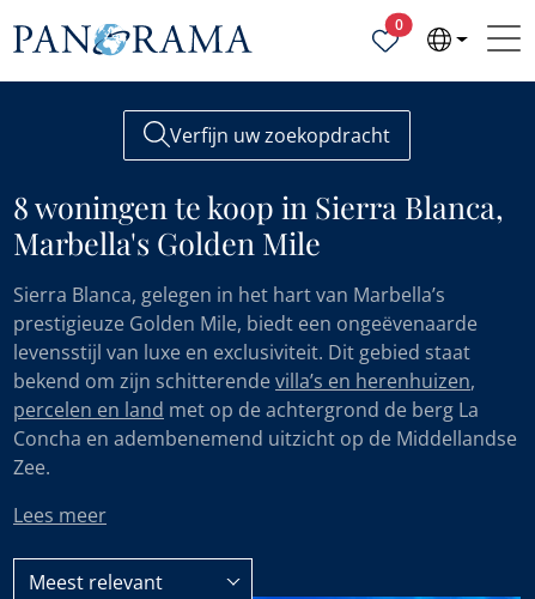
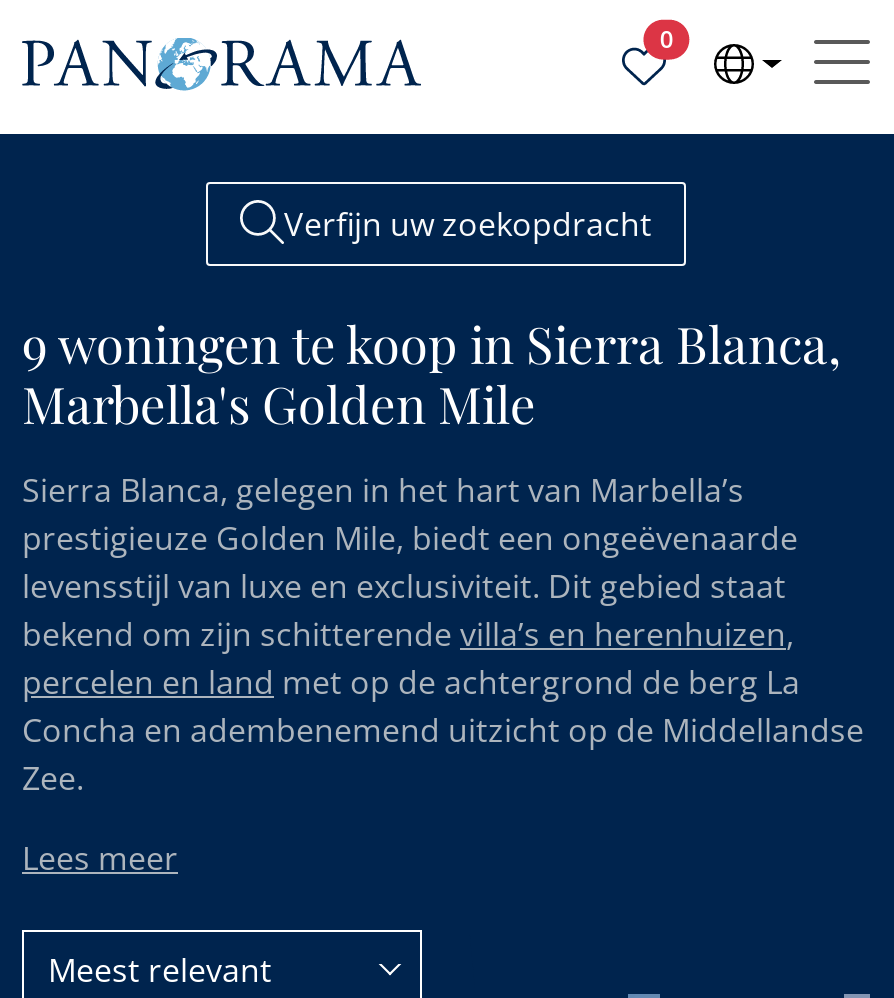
[13,187,504,226] 8 woningen te koop in Sierra Blanca, -> [22,310,842,376] 9 woningen te koop in Sierra Blanca,

